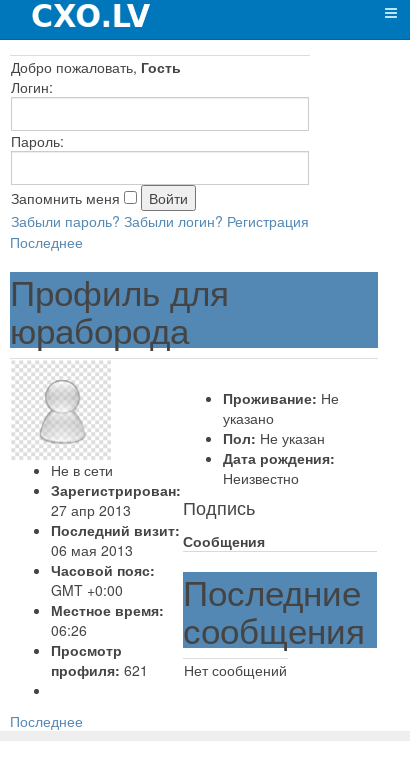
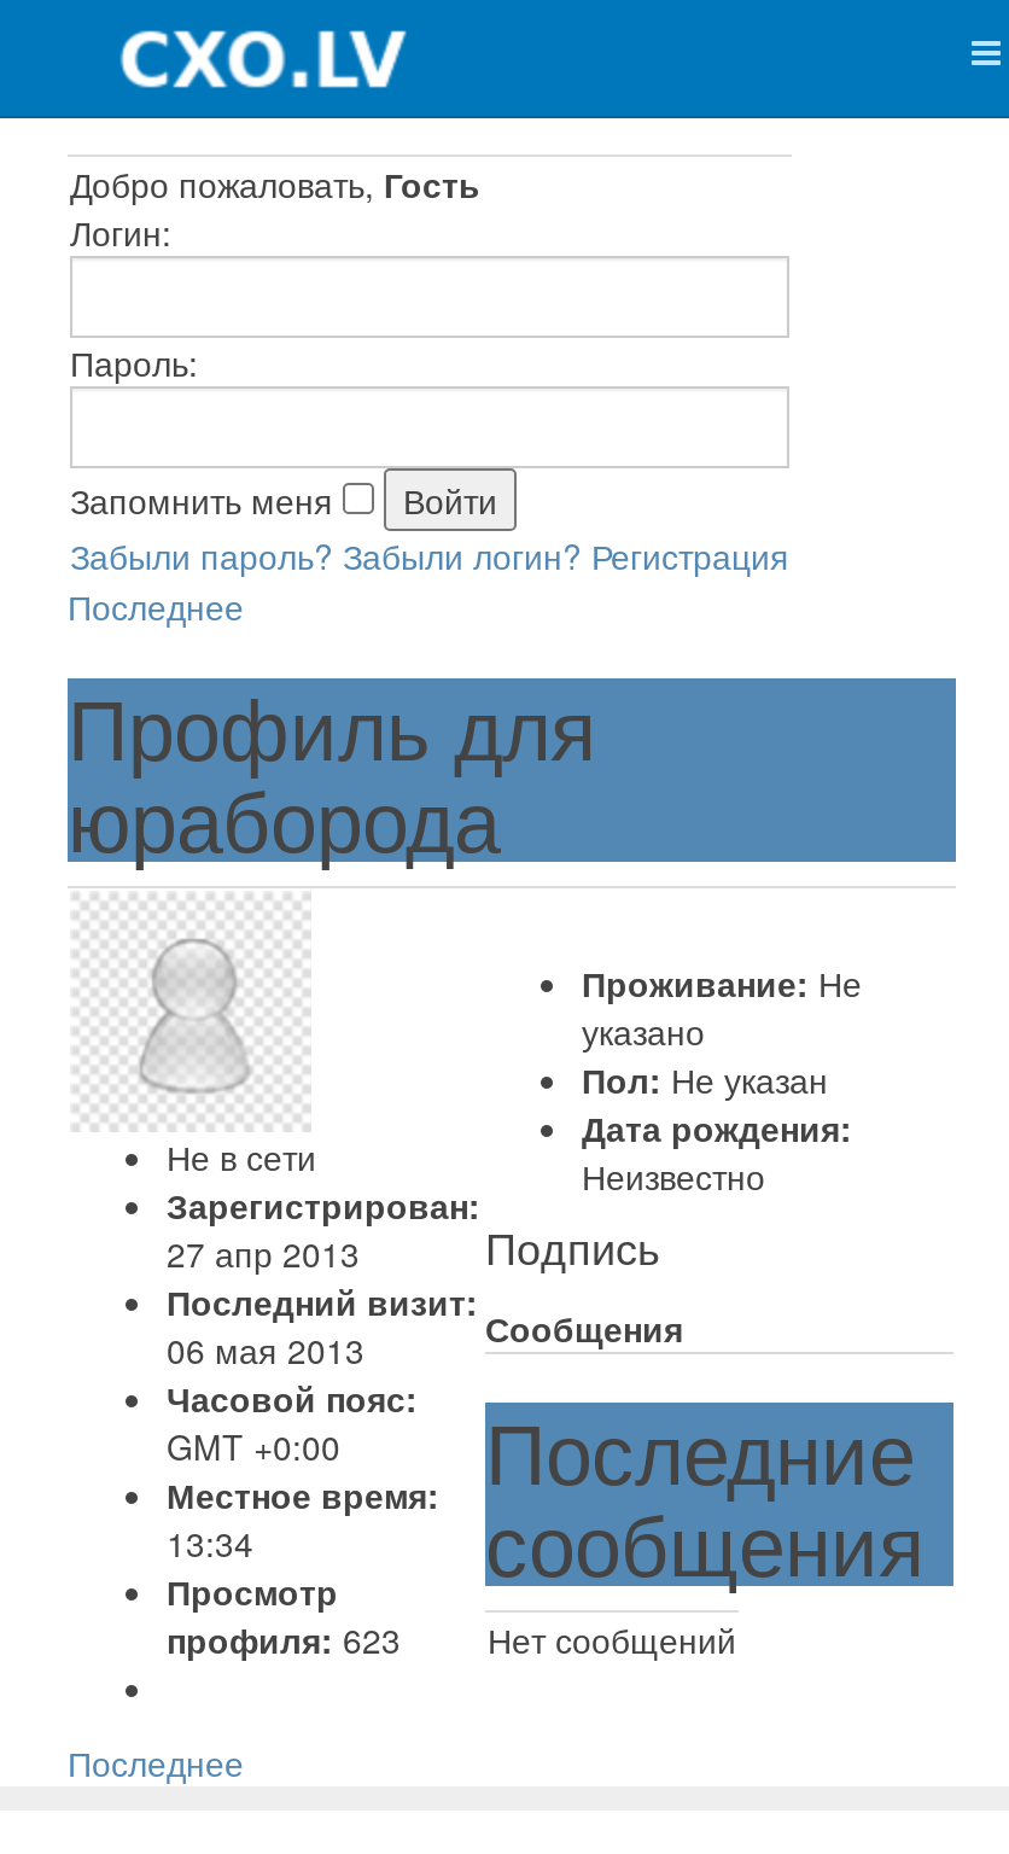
[51,620,87,640] 06:26 -> [167,1518,253,1567] 13:34
[51,660,287,680] профиля: 621 Нет сообщений -> [167,1615,736,1663] профиля: 623 Нет сообщений

